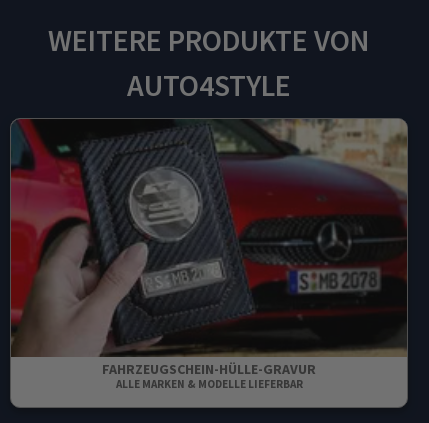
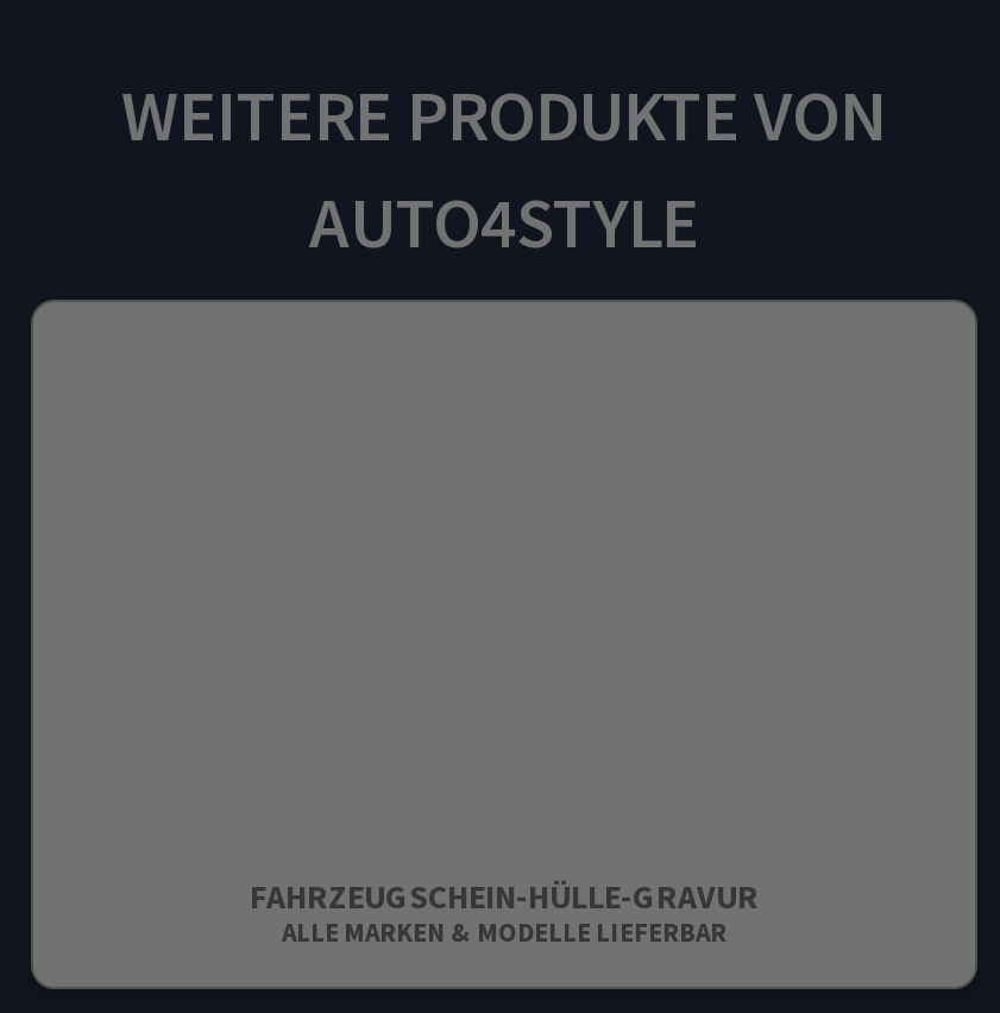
[10,118,408,358] [image] -> none

